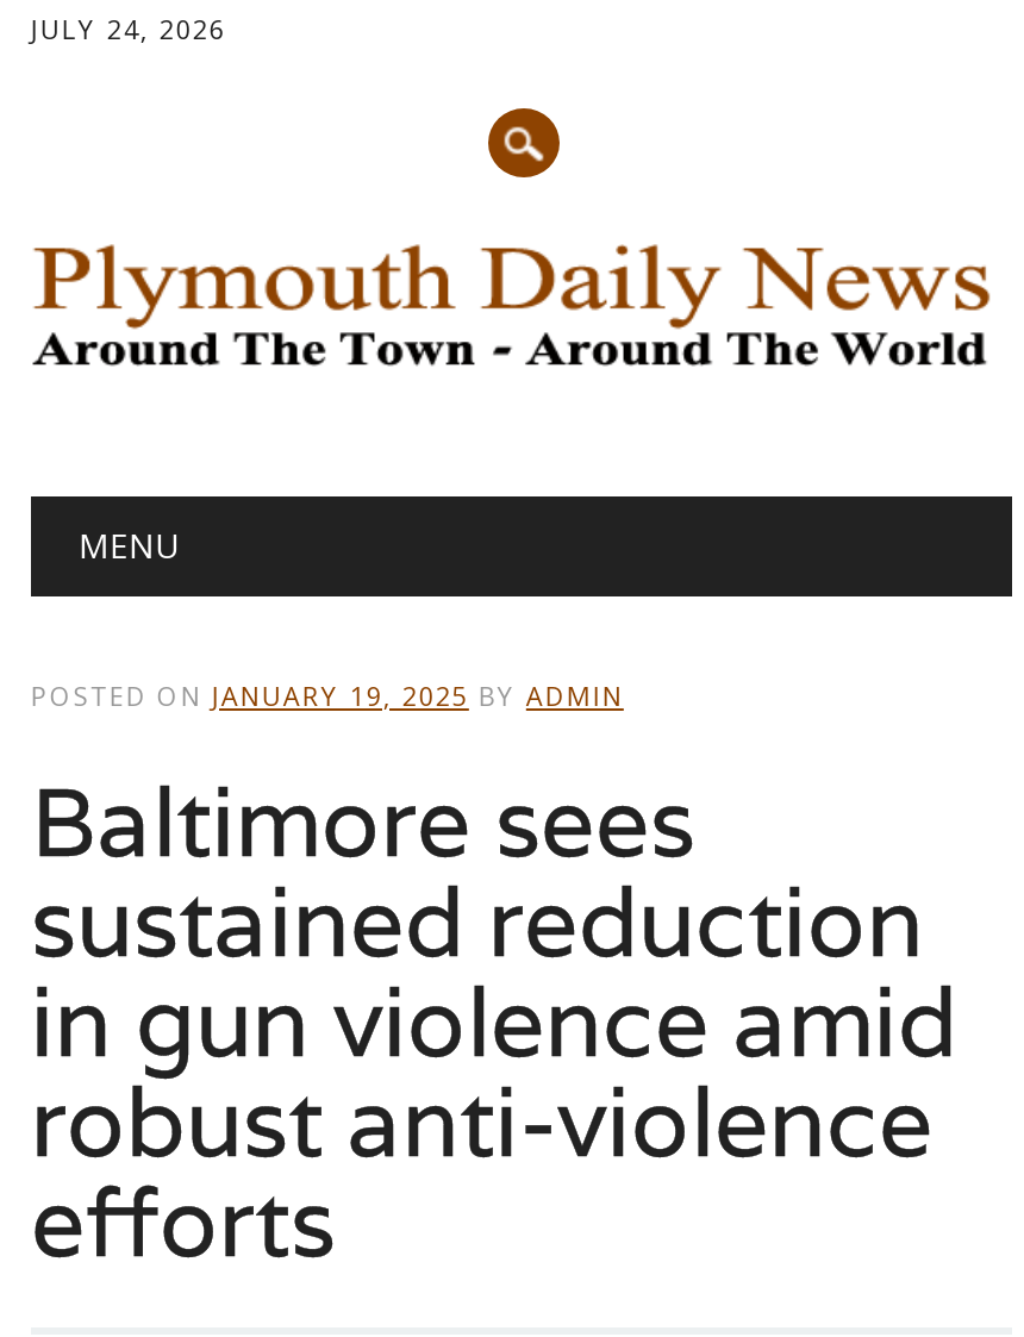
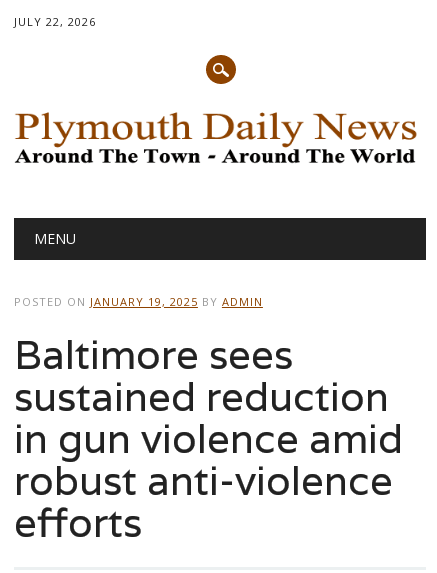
[31,11,226,46] JULY 24, 2026 -> [14,14,96,29] JULY 22, 2026

